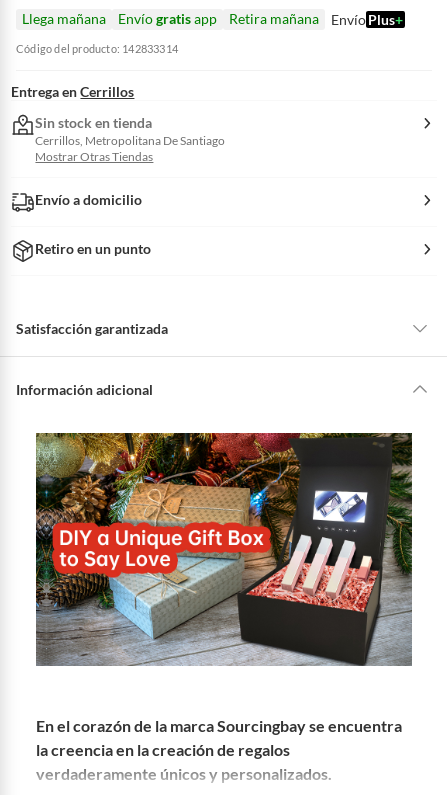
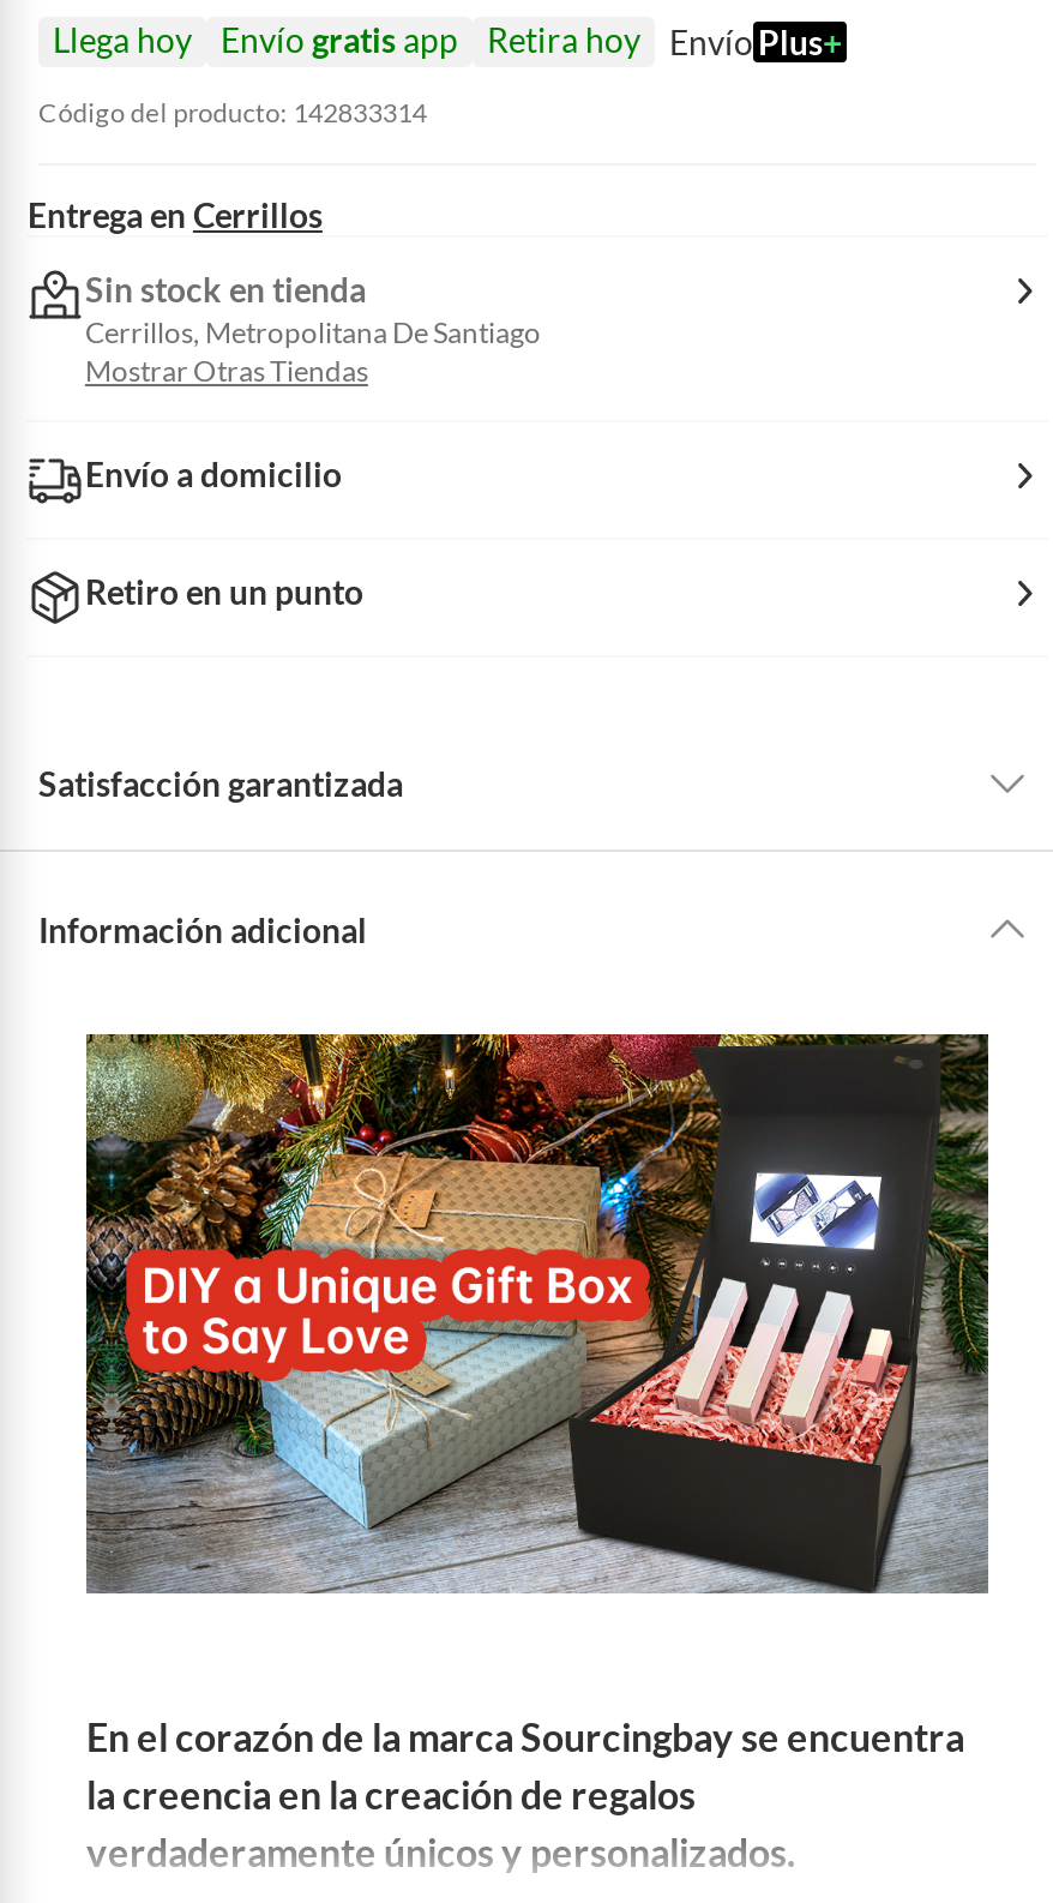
[22,10,106,27] Llega mañana -> [53,19,192,60] Llega hoy
[229,10,319,27] Retira mañana -> [487,19,640,60] Retira hoy

